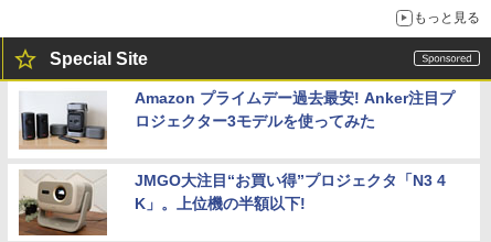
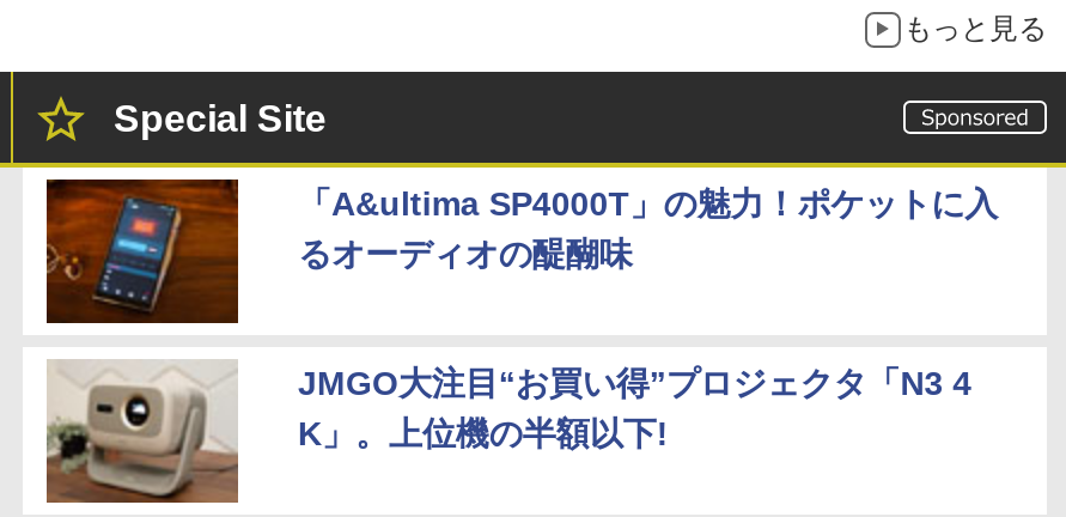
[19,87,454,153] [image] | Amazon プライムデー過去最安! Anker注目プ | ロジェクター3モデルを使ってみた -> [44,177,998,326] [image] | 「A&ultima SP4000T」の魅力！ポケットに入 | るオーディオの醍醐味

